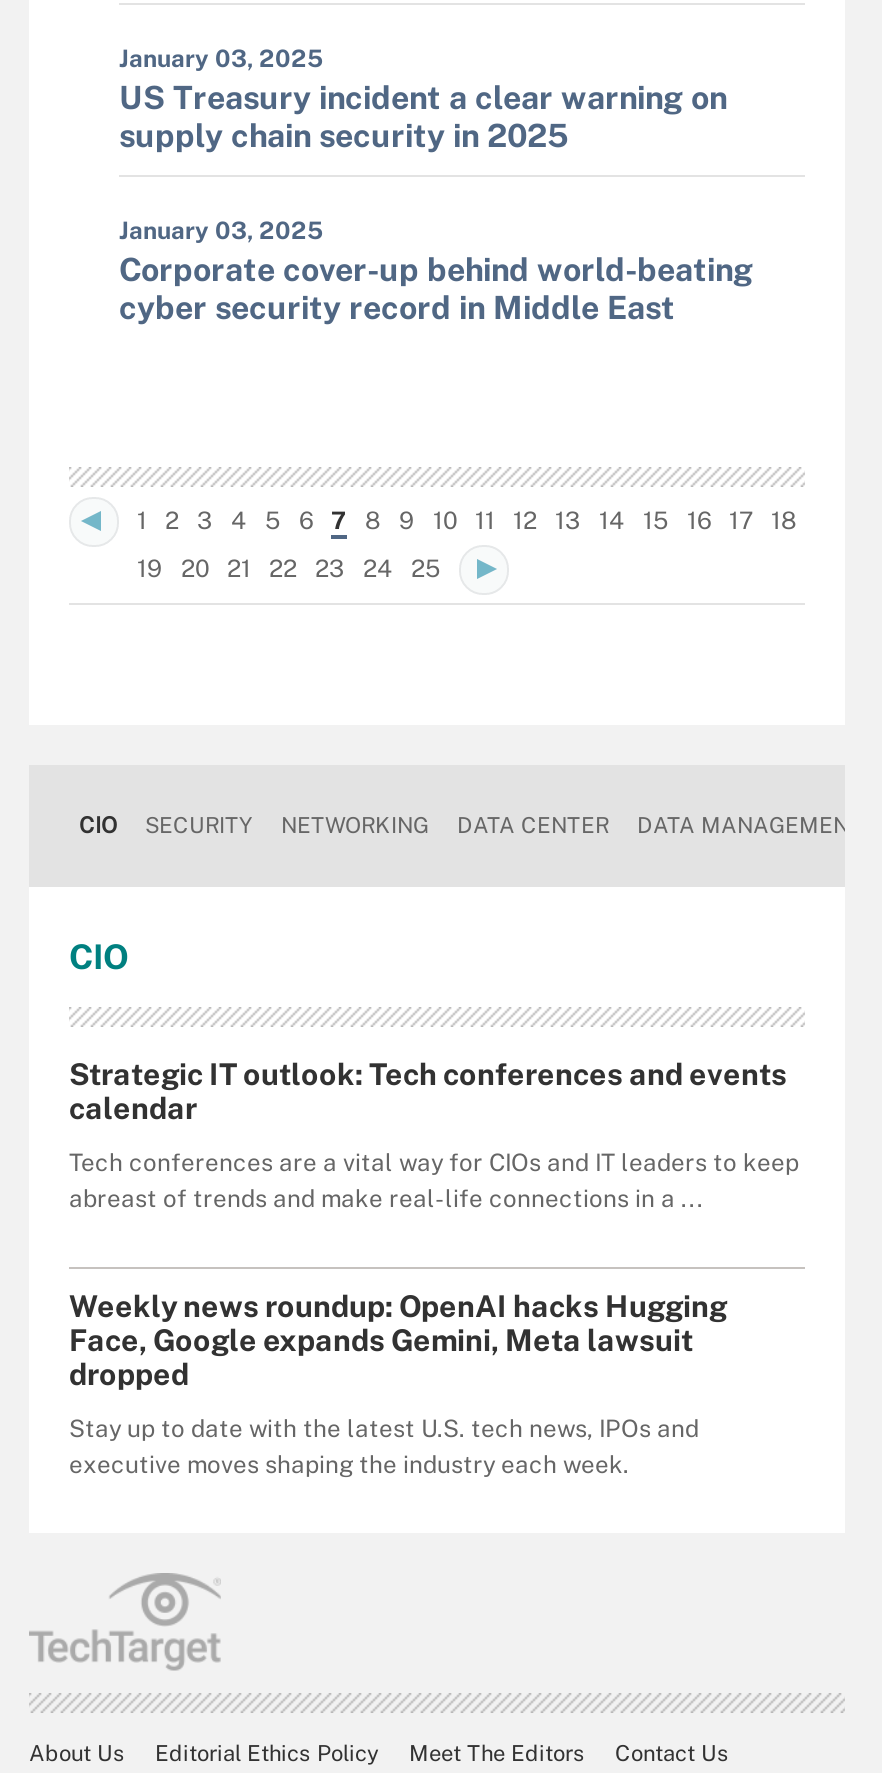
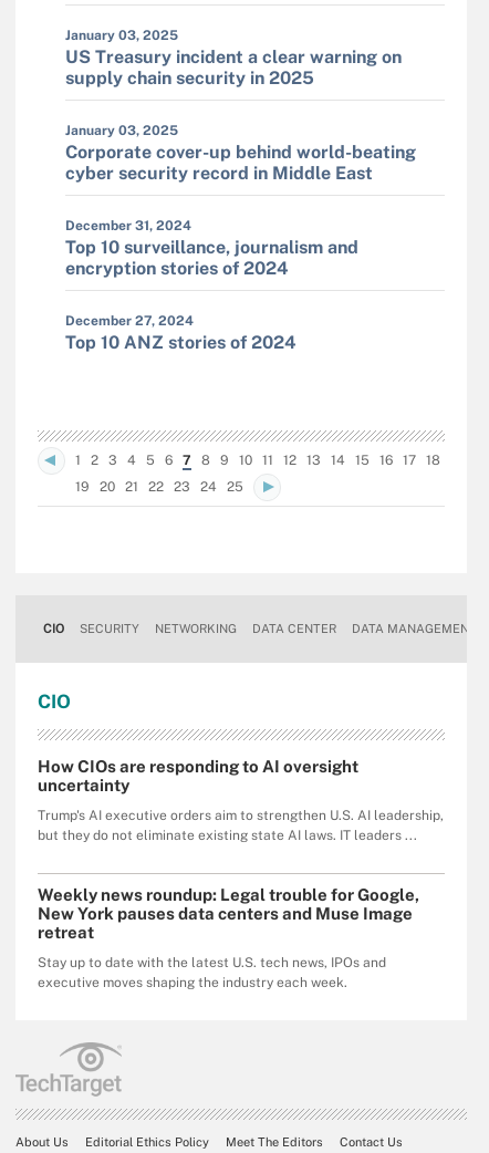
none -> [65,218,358,353] December 31, 2024 | Top 10 surveillance, journalism and | encryption stories of 2024 | December 27, 2024 | Top 10 ANZ stories of 2024
[69,1057,787,1125] Strategic IT outlook: Tech conferences and events | calendar -> [38,757,358,794] How CIOs are responding to AI oversight | uncertainty
[69,1149,799,1213] Tech conferences are a vital way for CIOs and IT leaders to keep | abreast of trends and make real-life connections in a ... -> [38,808,444,843] Trump's AI executive orders aim to strengthen U.S. AI leadership, | but they do not eliminate existing state AI laws. IT leaders ...
[69,1289,727,1391] Weekly news roundup: OpenAI hacks Hugging | Face, Google expands Gemini, Meta lawsuit | dropped -> [38,885,419,942] Weekly news roundup: Legal trouble for Google, | New York pauses data centers and Muse Image | retreat

